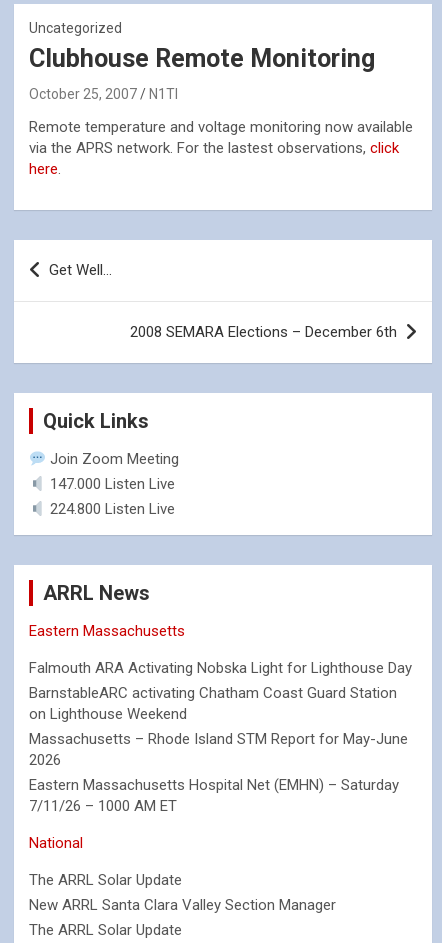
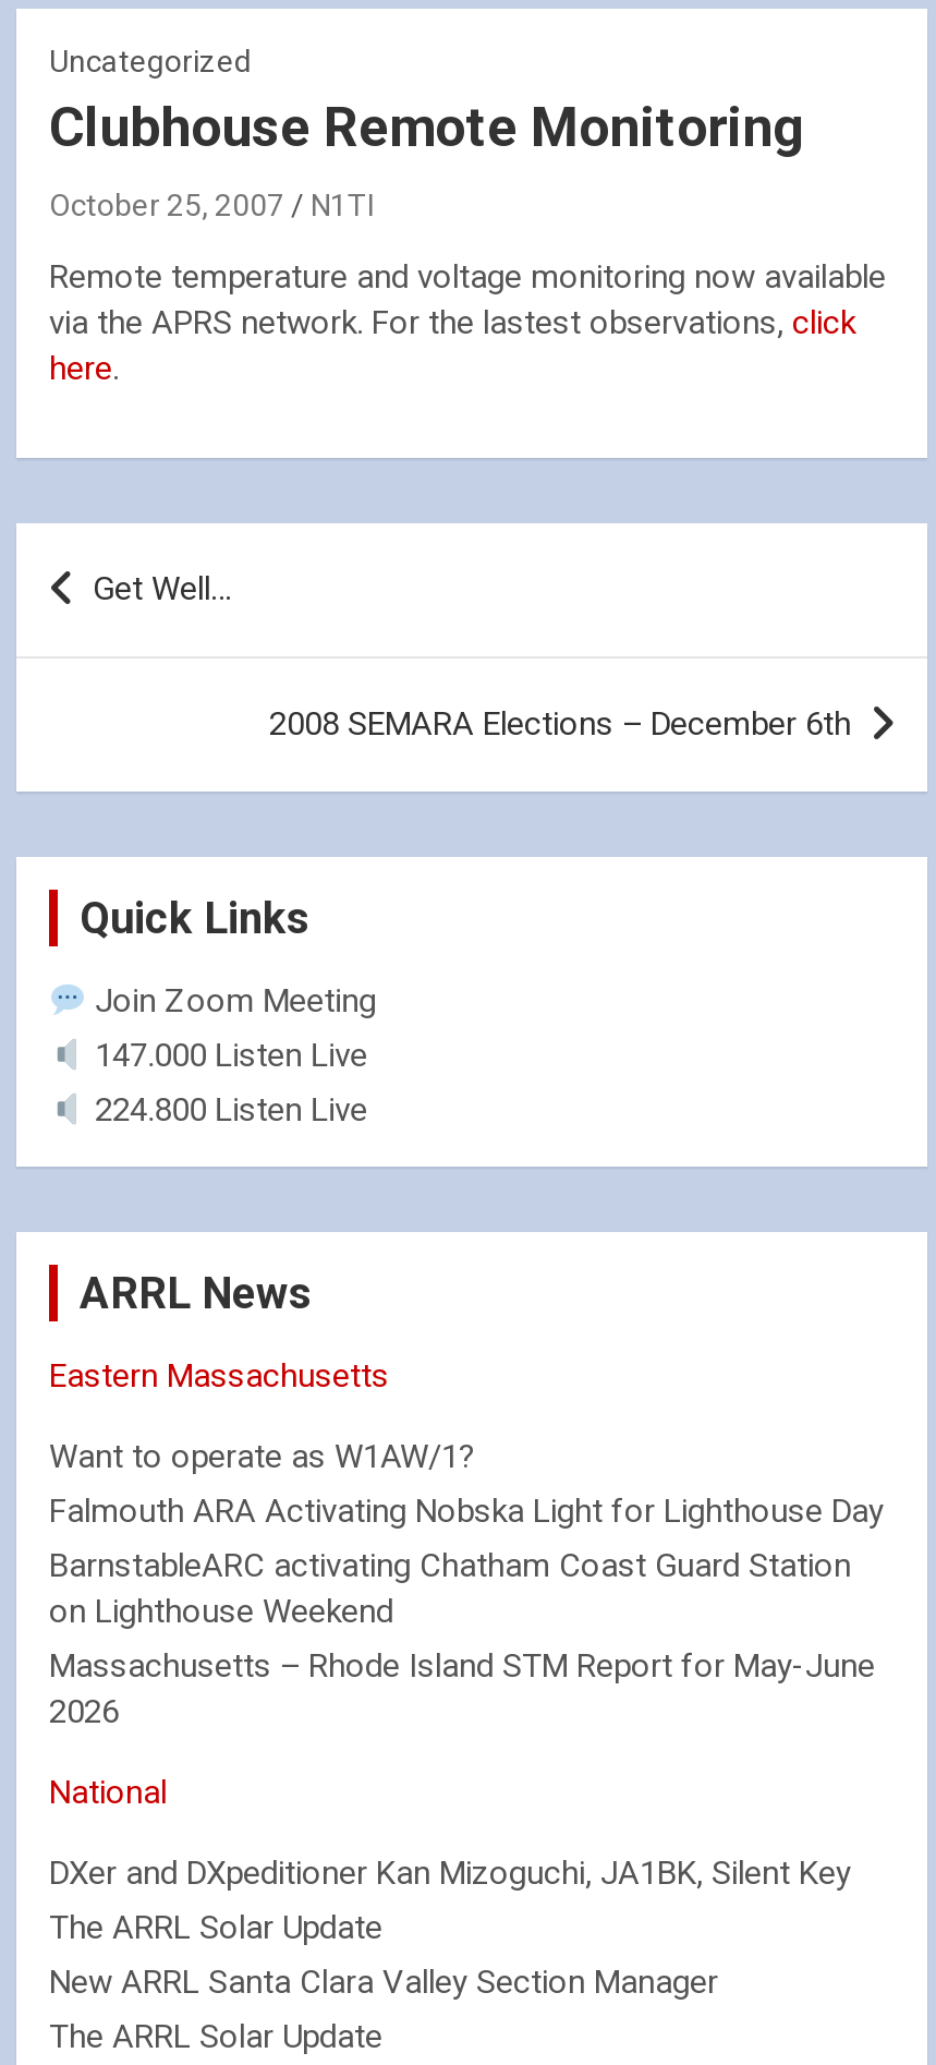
none -> [49,1437,476,1476] Want to operate as W1AW/1?
moved [29,659,412,769] -> [49,1492,884,1731]: Falmouth ARA Activating Nobska Light for Lighthouse Day | BarnstableARC activating Chatham Coast Guard Station | on Lighthouse Weekend | Massachusetts – Rhode Island STM Report for May-June | 2026
[29,776,399,815] Eastern Massachusetts Hospital Net (EMHN) – Saturday | 7/11/26 – 1000 AM ET -> none
moved [29,834,83,852] -> [49,1773,167,1812]: National
none -> [49,1853,851,1893] DXer and DXpeditioner Kan Mizoguchi, JA1BK, Silent Key

